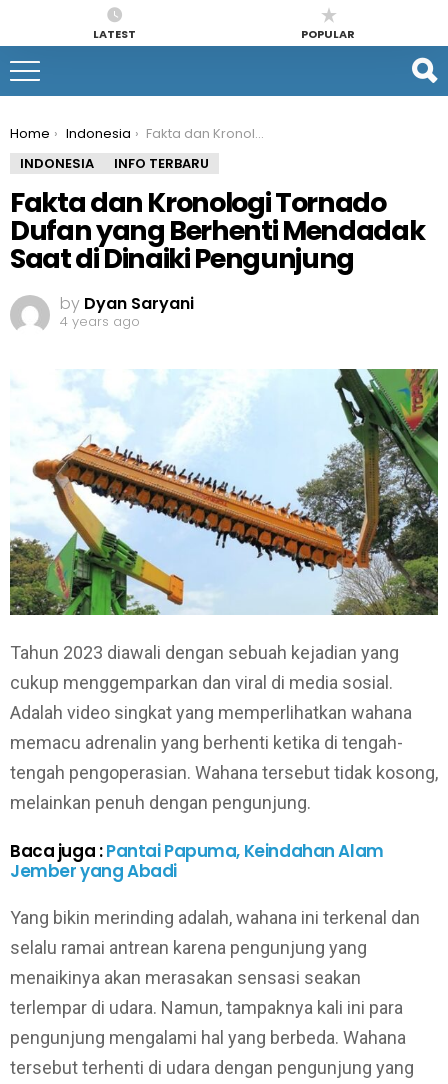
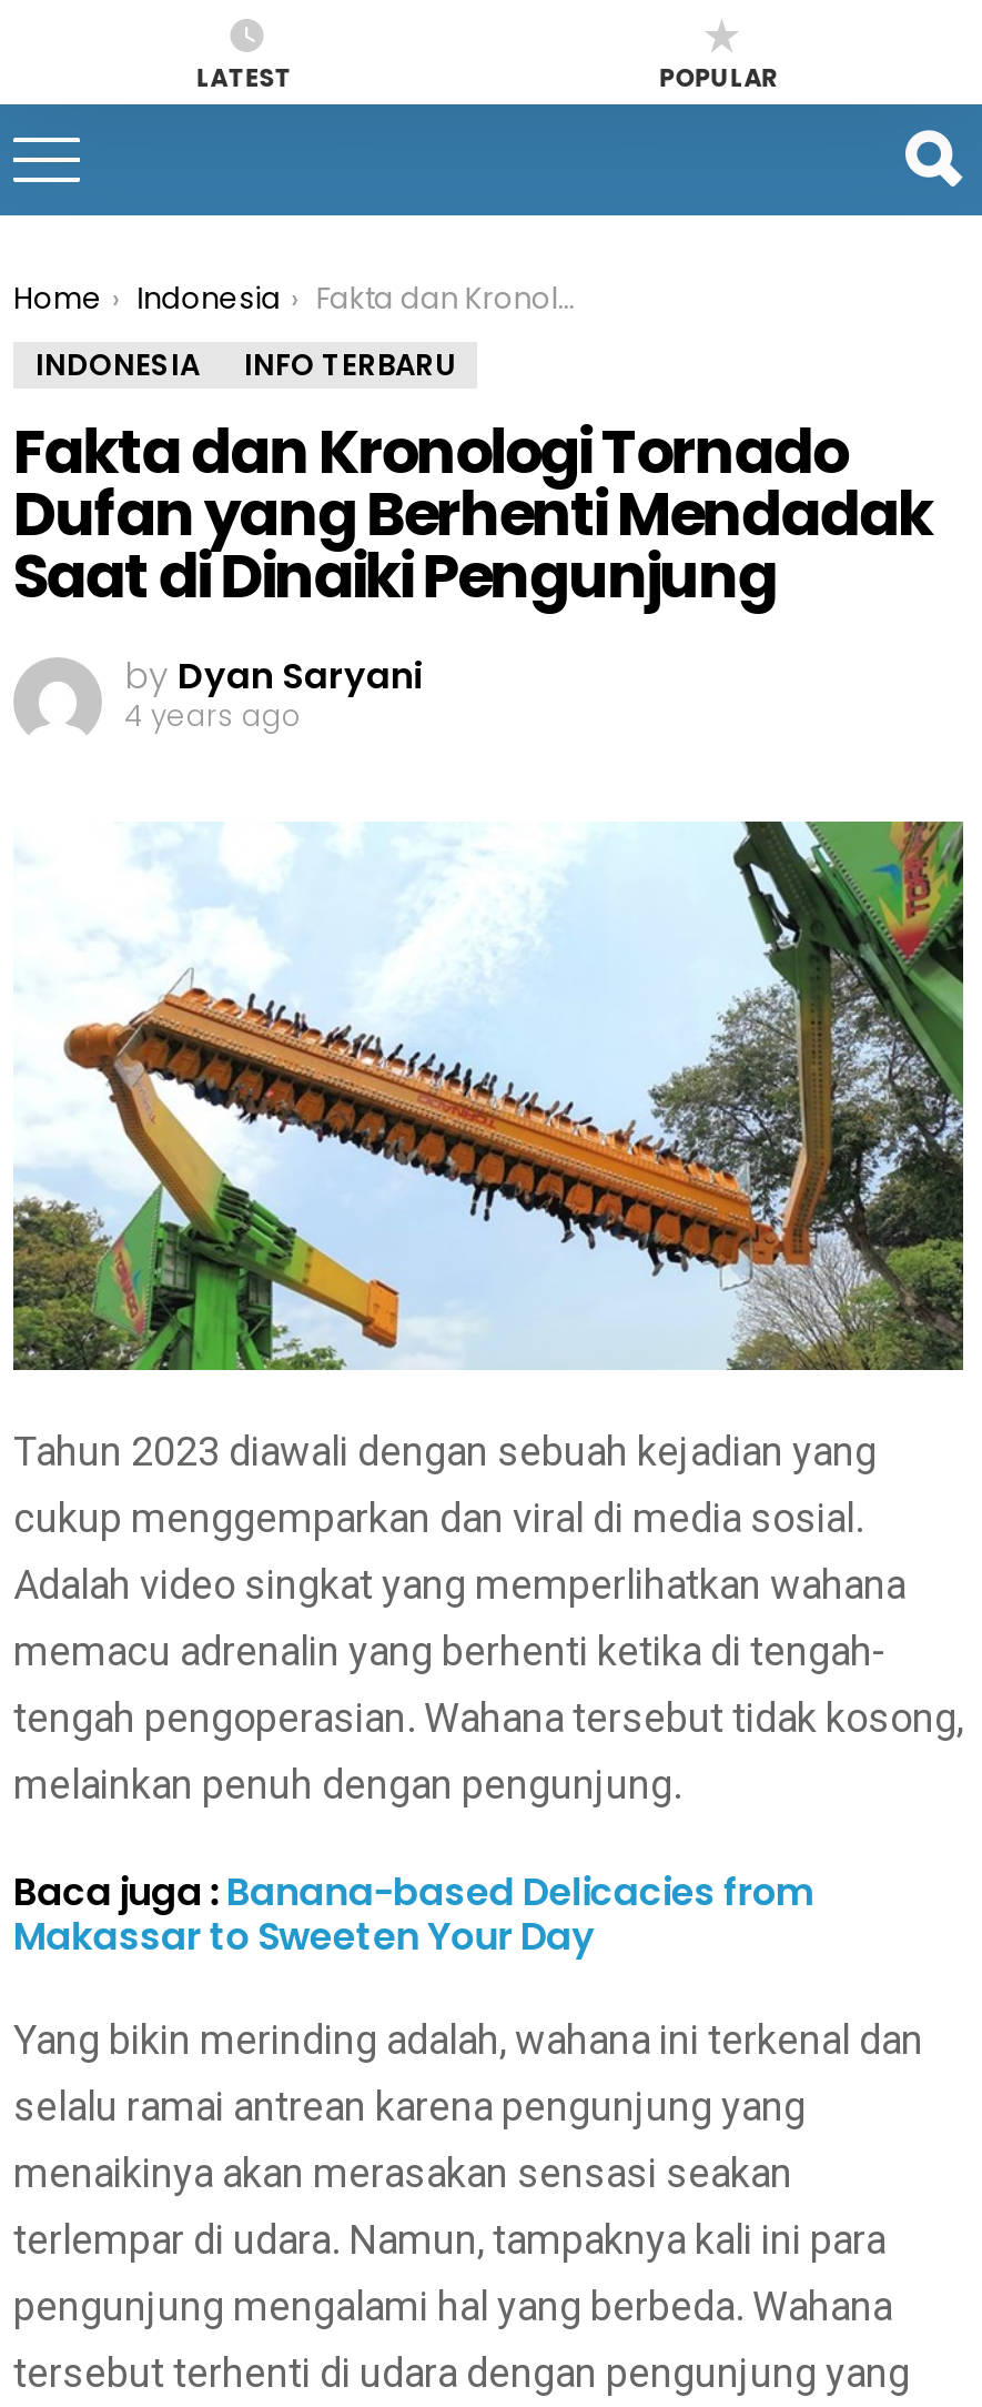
[10,839,384,883] Baca juga : Pantai Papuma, Keindahan Alam | Jember yang Abadi -> [13,1865,815,1962] Baca juga : Banana-based Delicacies from | Makassar to Sweeten Your Day

